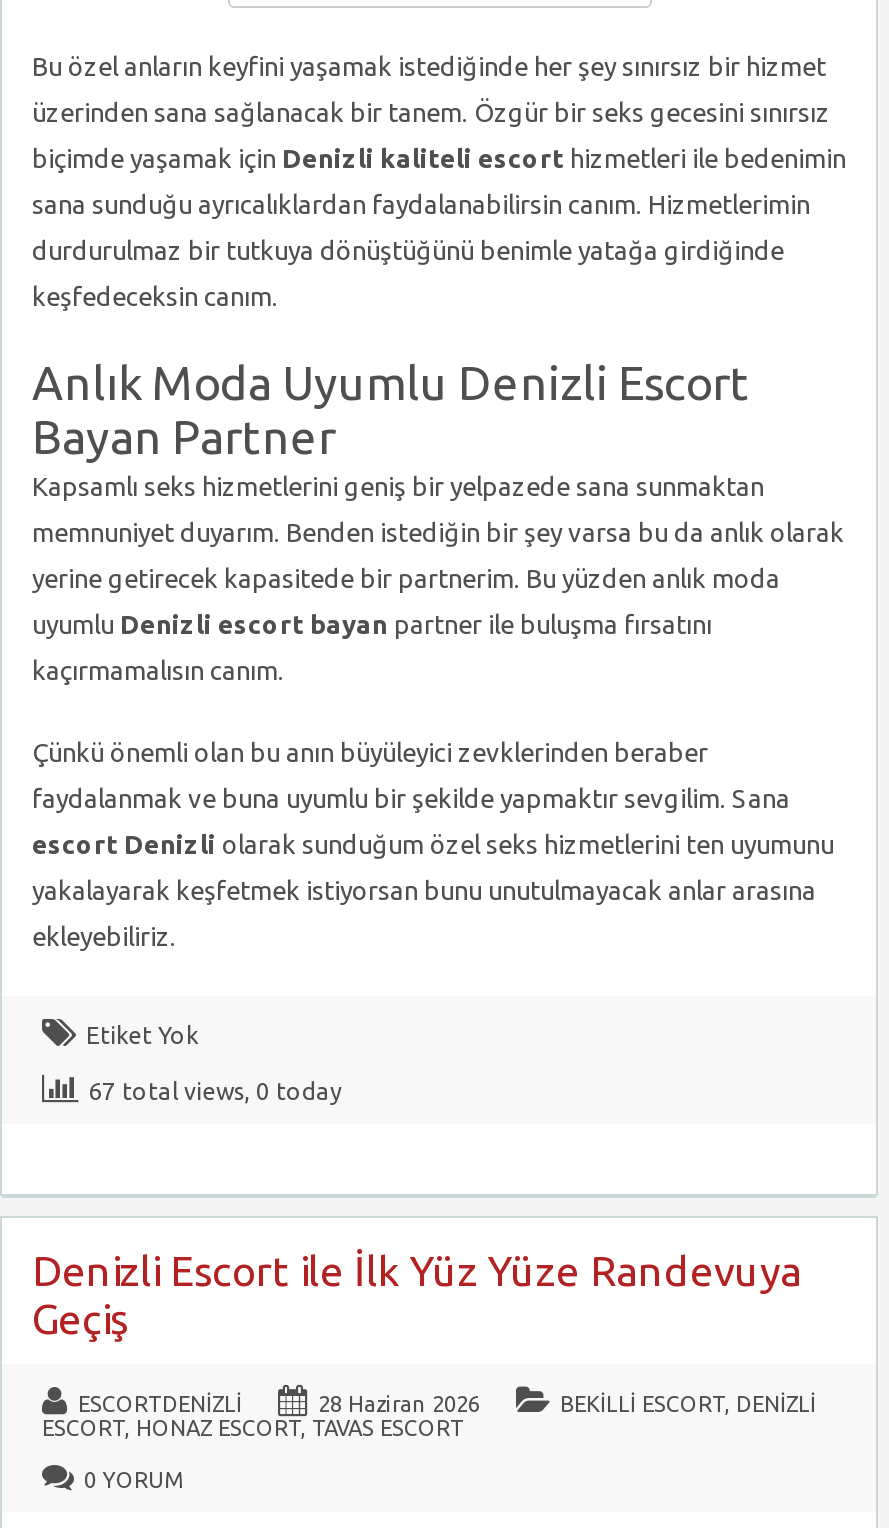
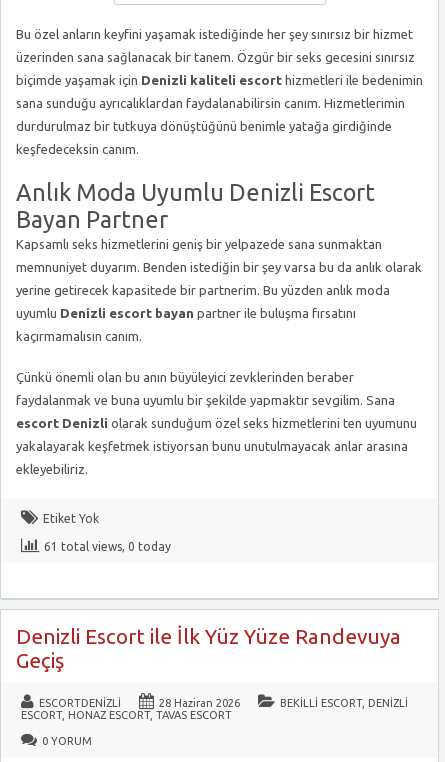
[88,1079,342,1105] 67 total views, 0 today -> [44,540,171,553] 61 total views, 0 today

